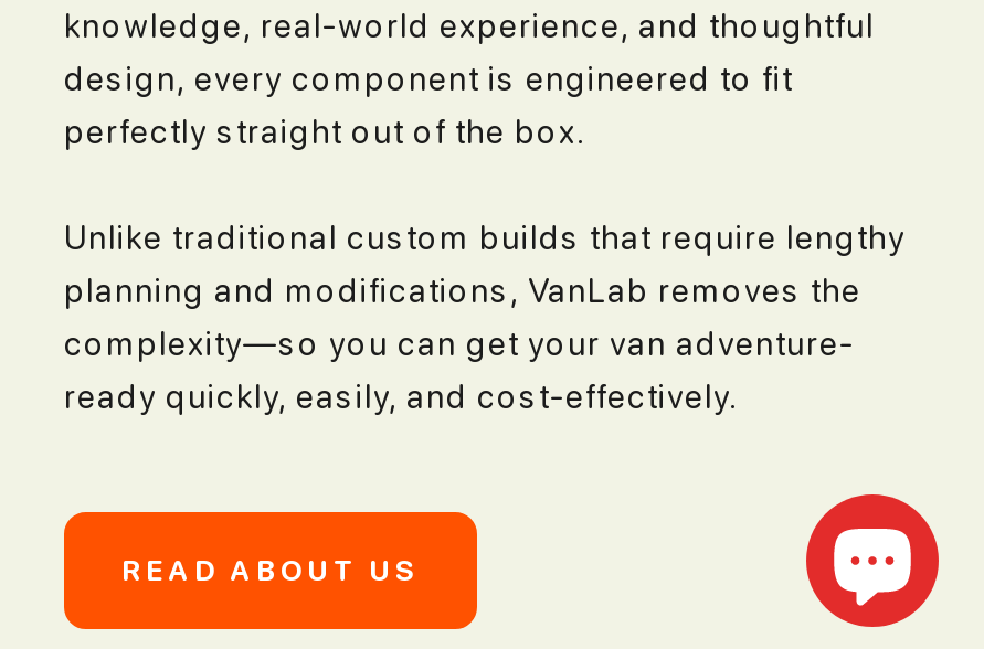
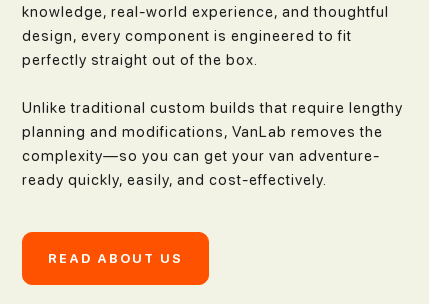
[804,492,941,629] [image] -> none

